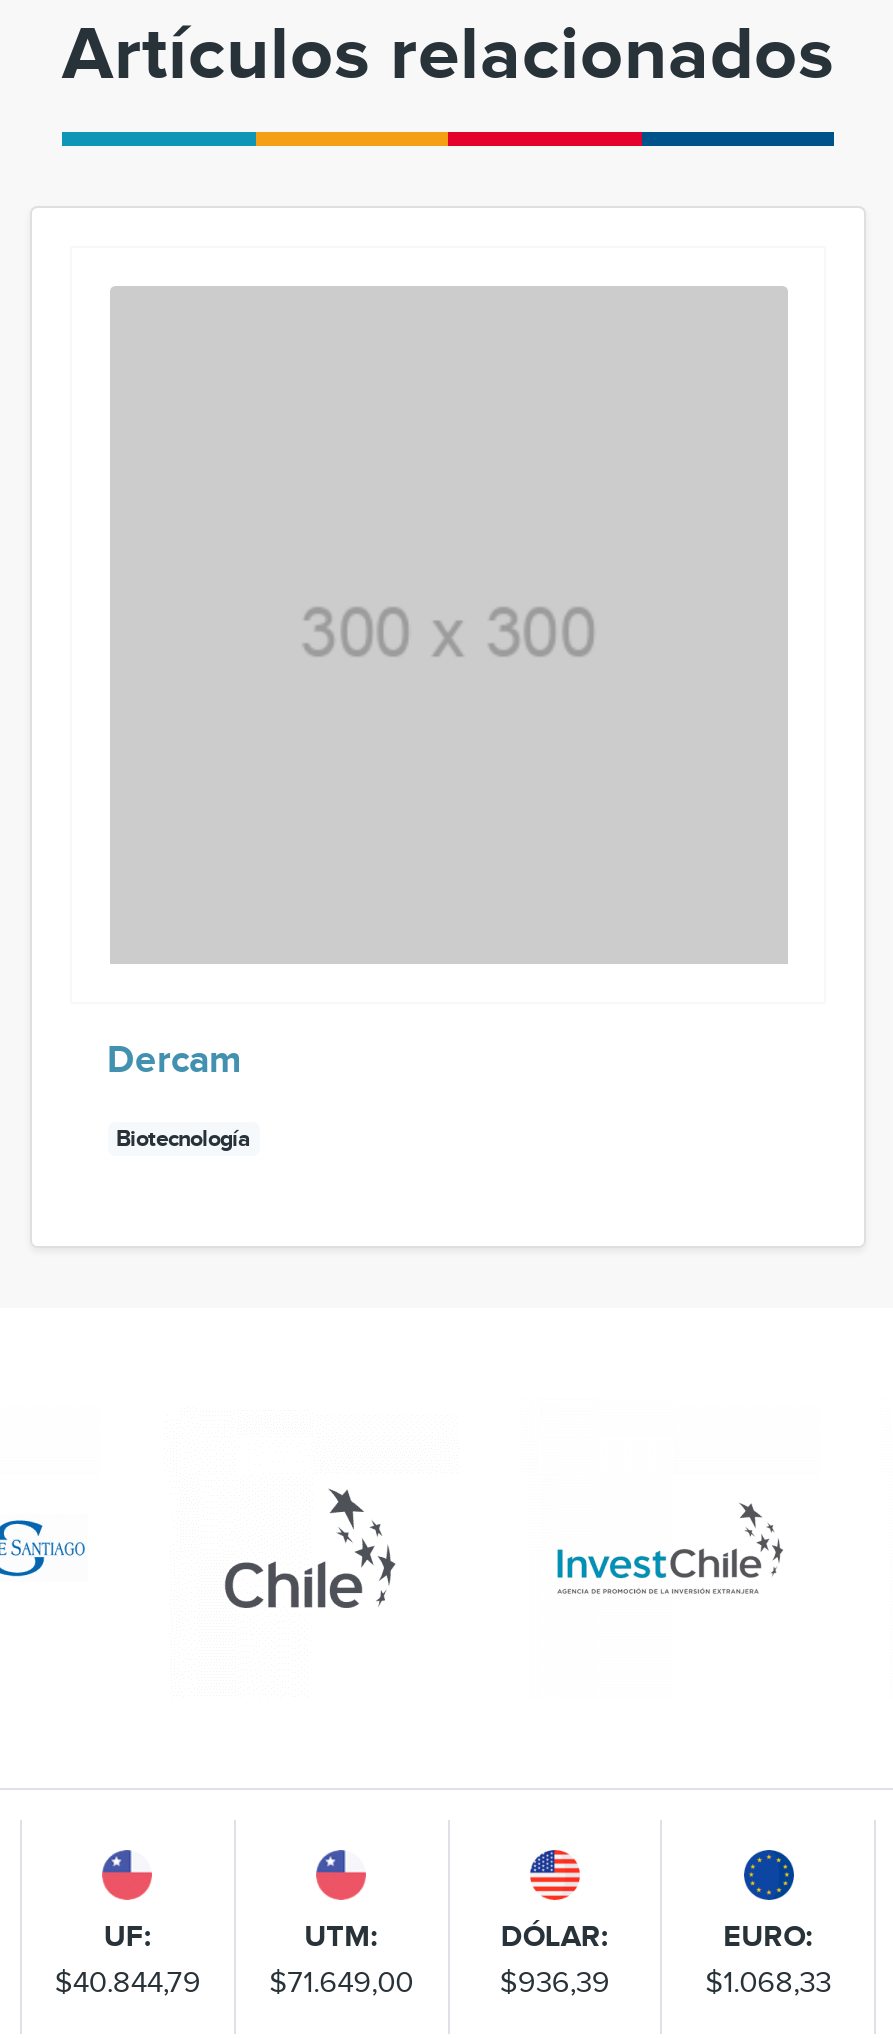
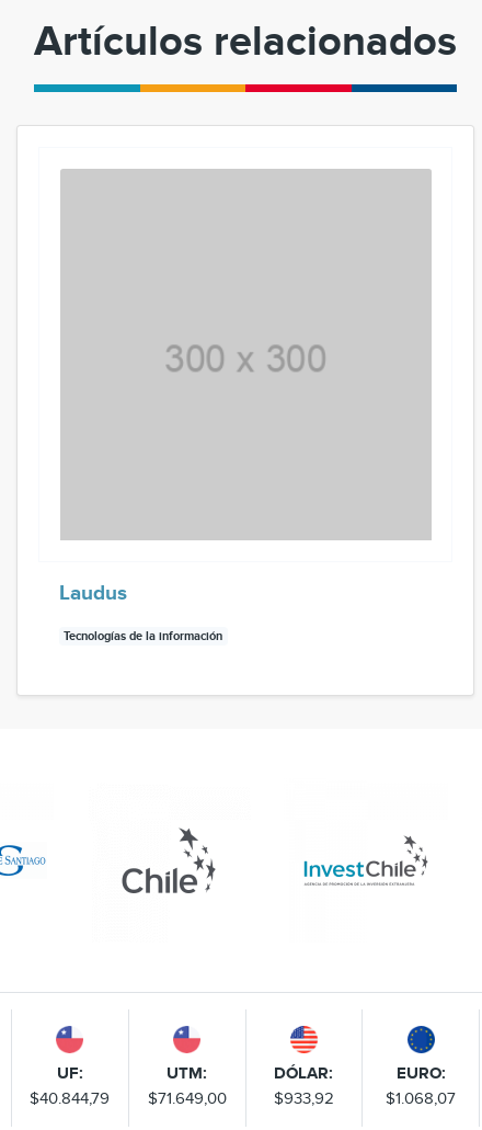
[107,1039,241,1085] Dercam -> [59,581,127,607] Laudus
[116,1126,250,1152] Biotecnología -> [64,629,222,643] Tecnologías de la información
[500,1964,610,2000] $936,39 -> [274,1089,334,1108] $933,92
[705,1964,831,2000] $1.068,33 -> [386,1089,456,1108] $1.068,07

